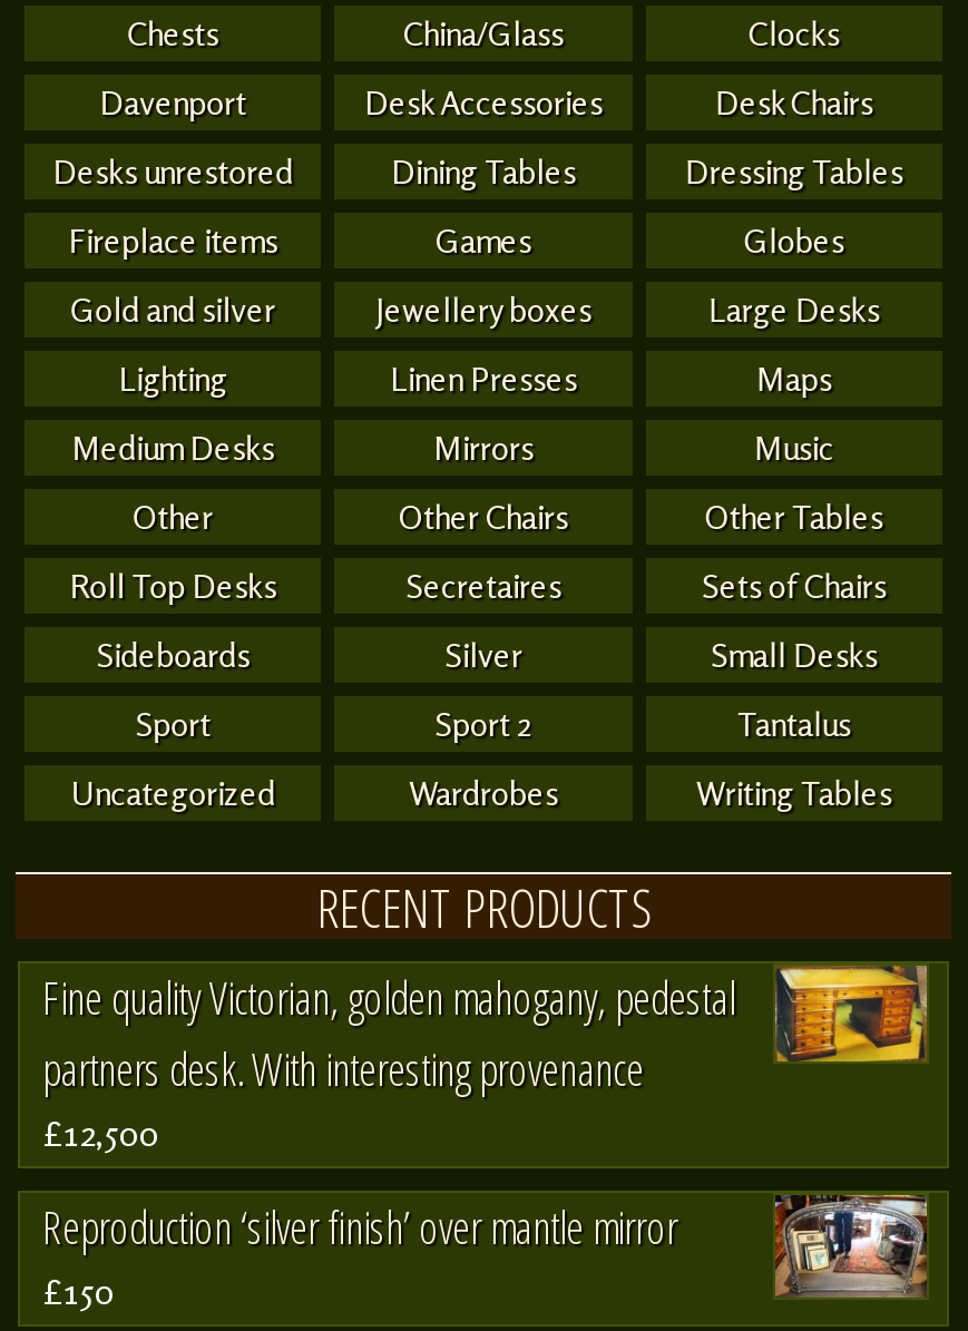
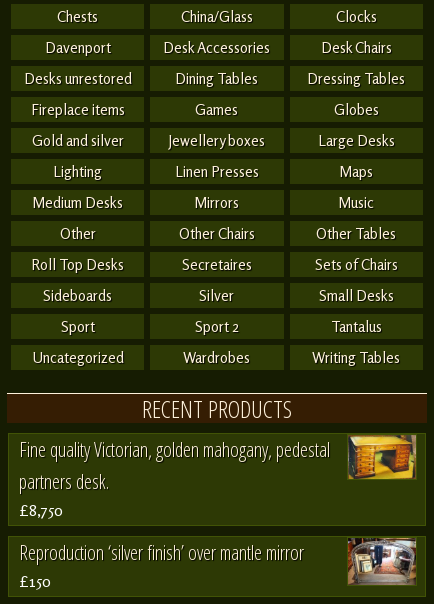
[42,1038,644,1154] partners desk. With interesting provenance | £12,500 -> [19,468,109,520] partners desk. | £8,750

